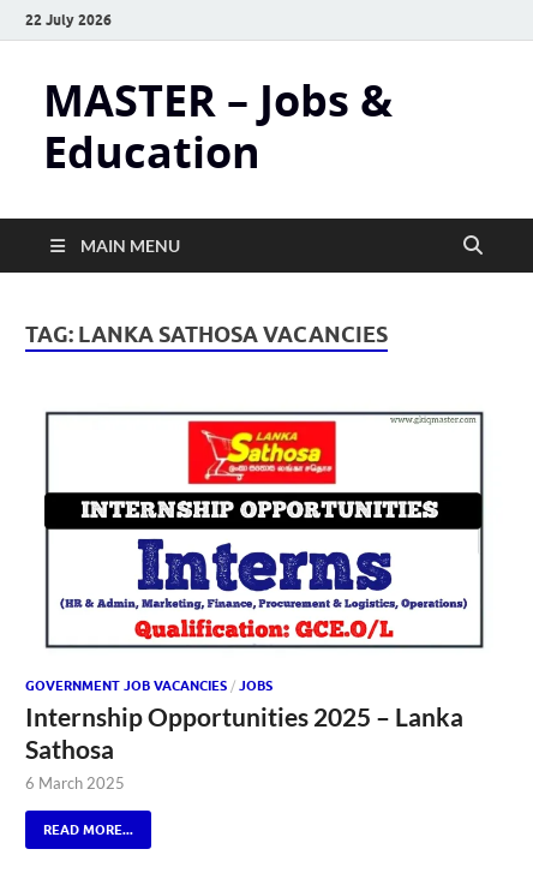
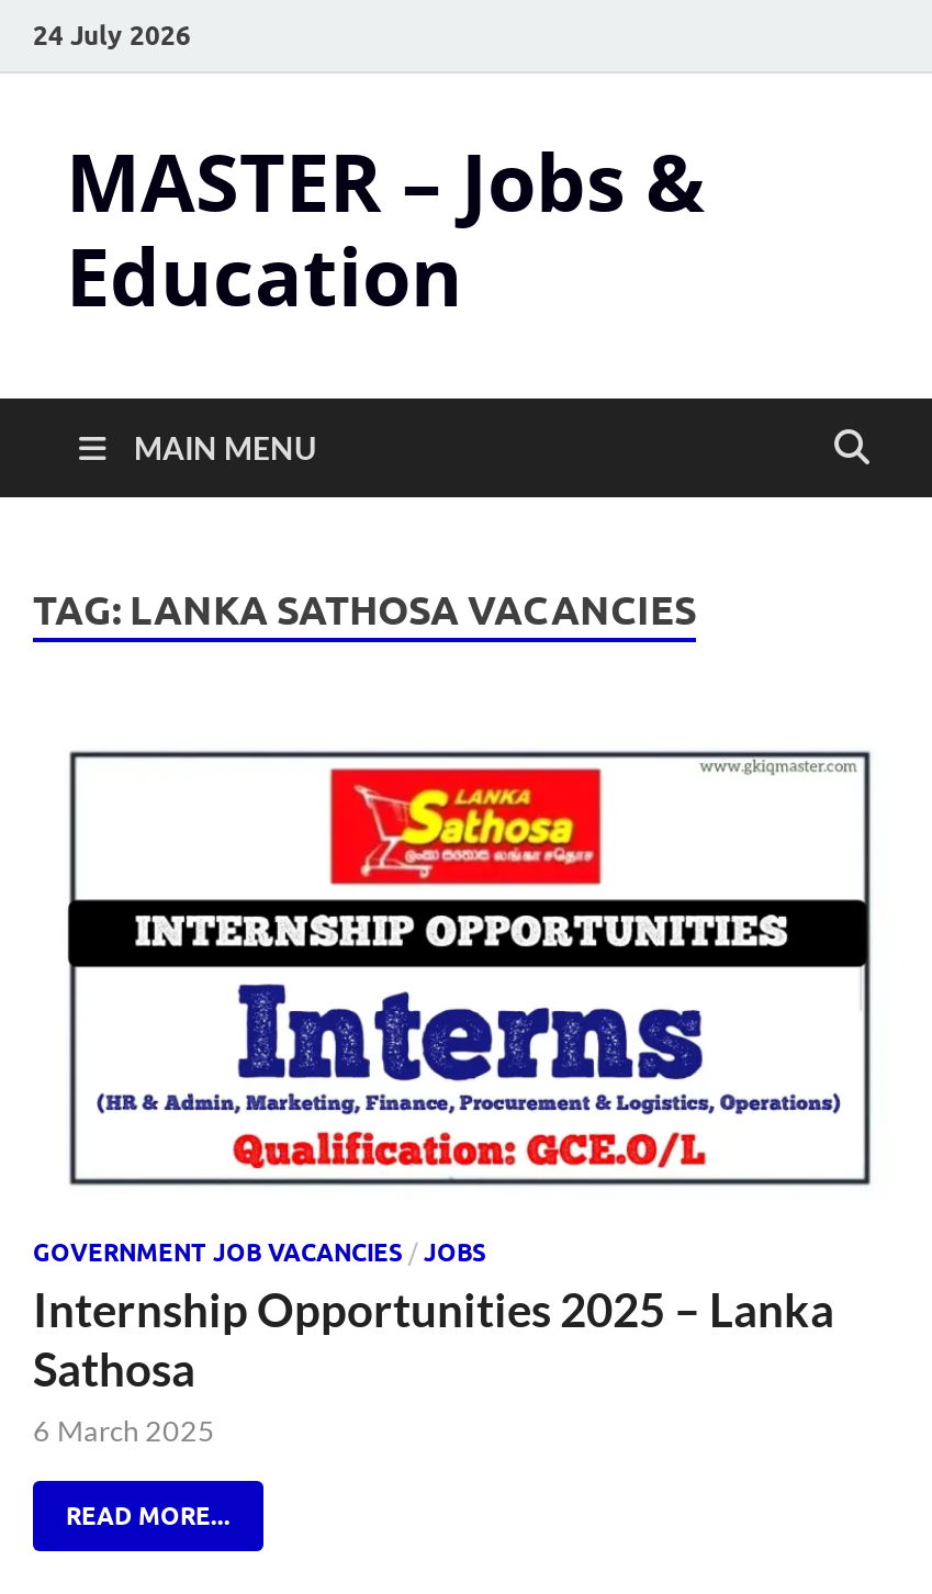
[25,10,112,28] 22 July 2026 -> [33,18,191,50] 24 July 2026

